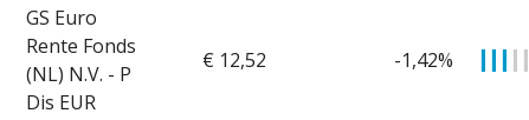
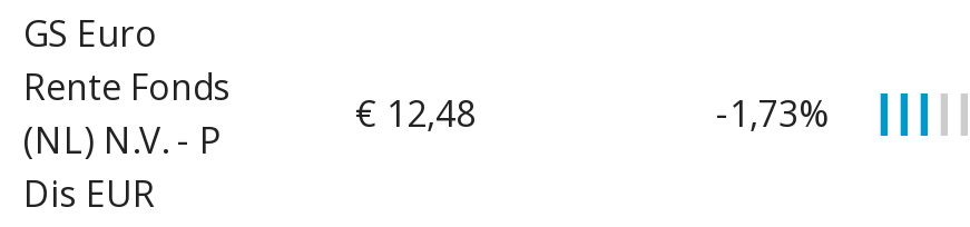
[202,47,266,73] € 12,52 -> [355,89,476,138] € 12,48
[394,47,453,73] -1,42% -> [716,89,827,138] -1,73%

